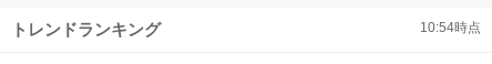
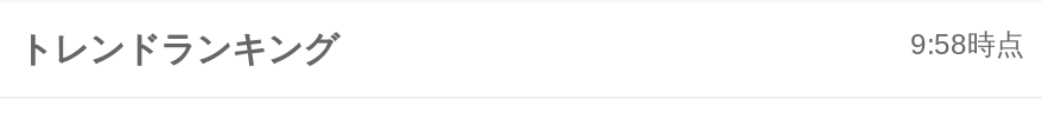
[420,20,481,35] 10:54時点 -> [910,28,1024,61] 9:58時点

